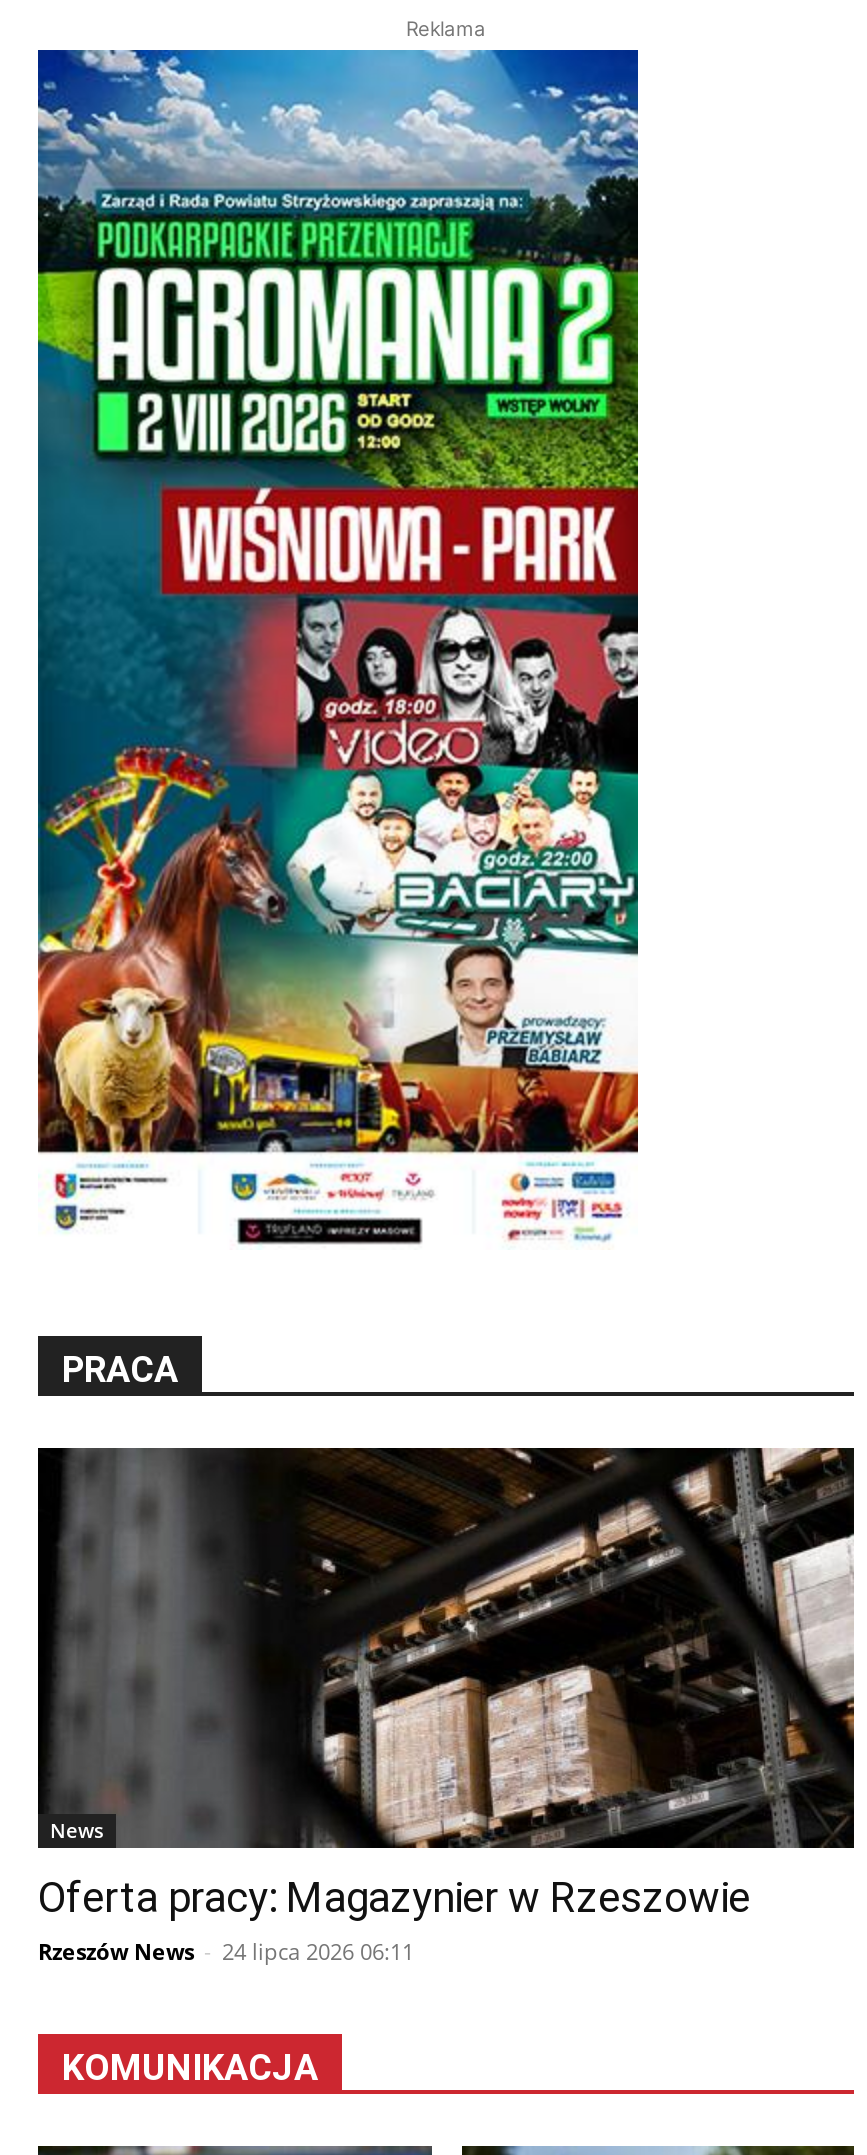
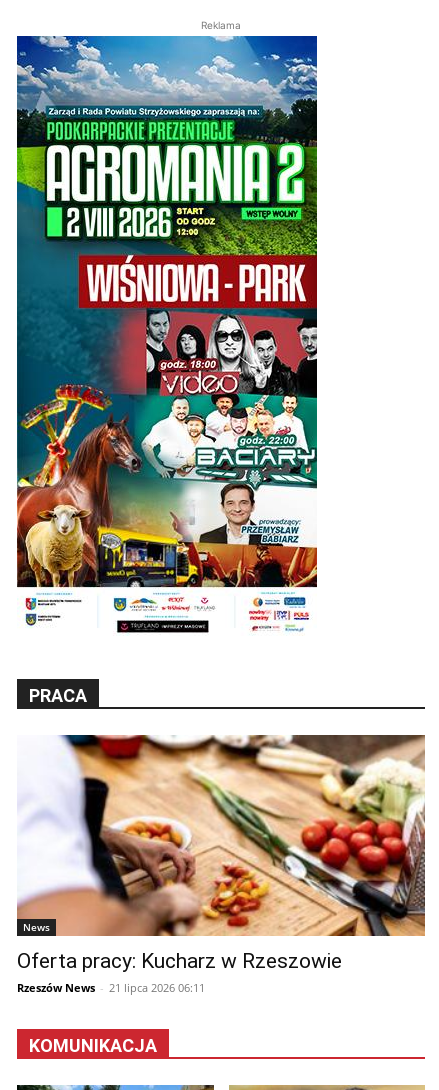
[36,1446,856,1921] [image] | Oferta pracy: Magazynier w Rzeszowie -> [16,734,426,973] [image] | Oferta pracy: Kucharz w Rzeszowie
[38,1935,414,1965] Rzeszów News - 24 lipca 2026 06:11 -> [17,980,205,995] Rzeszów News - 21 lipca 2026 06:11

